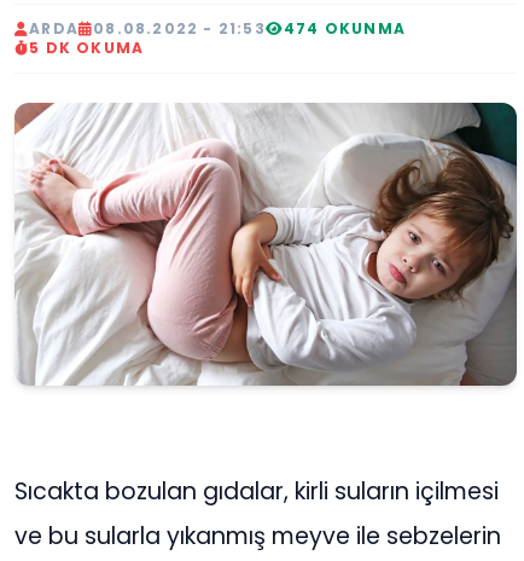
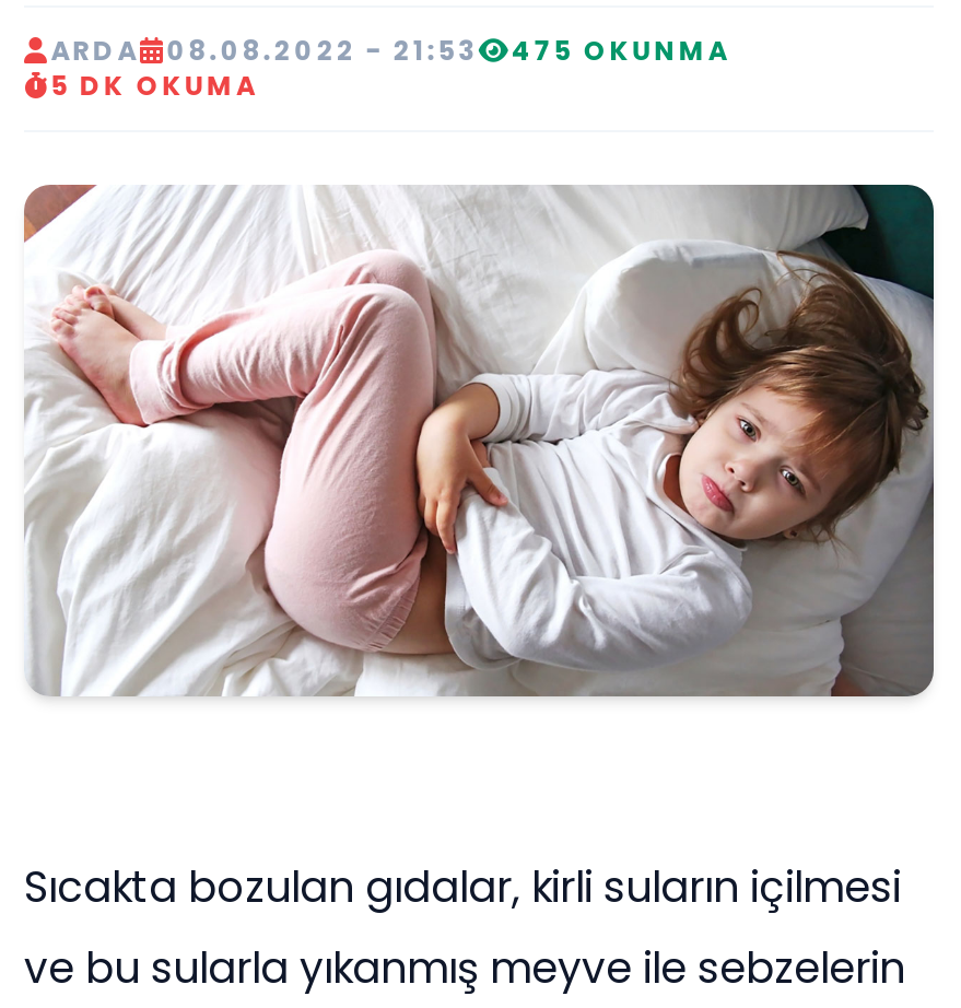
[29,18,406,39] ARDA 08.08.2022 - 21:53 474 OKUNMA -> [51,32,730,69] ARDA 08.08.2022 - 21:53 475 OKUNMA

